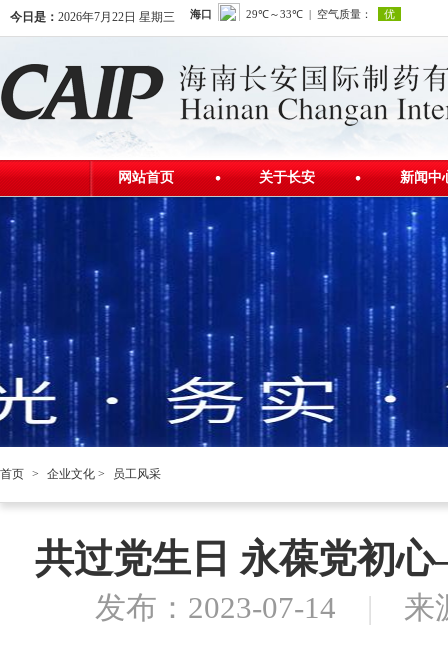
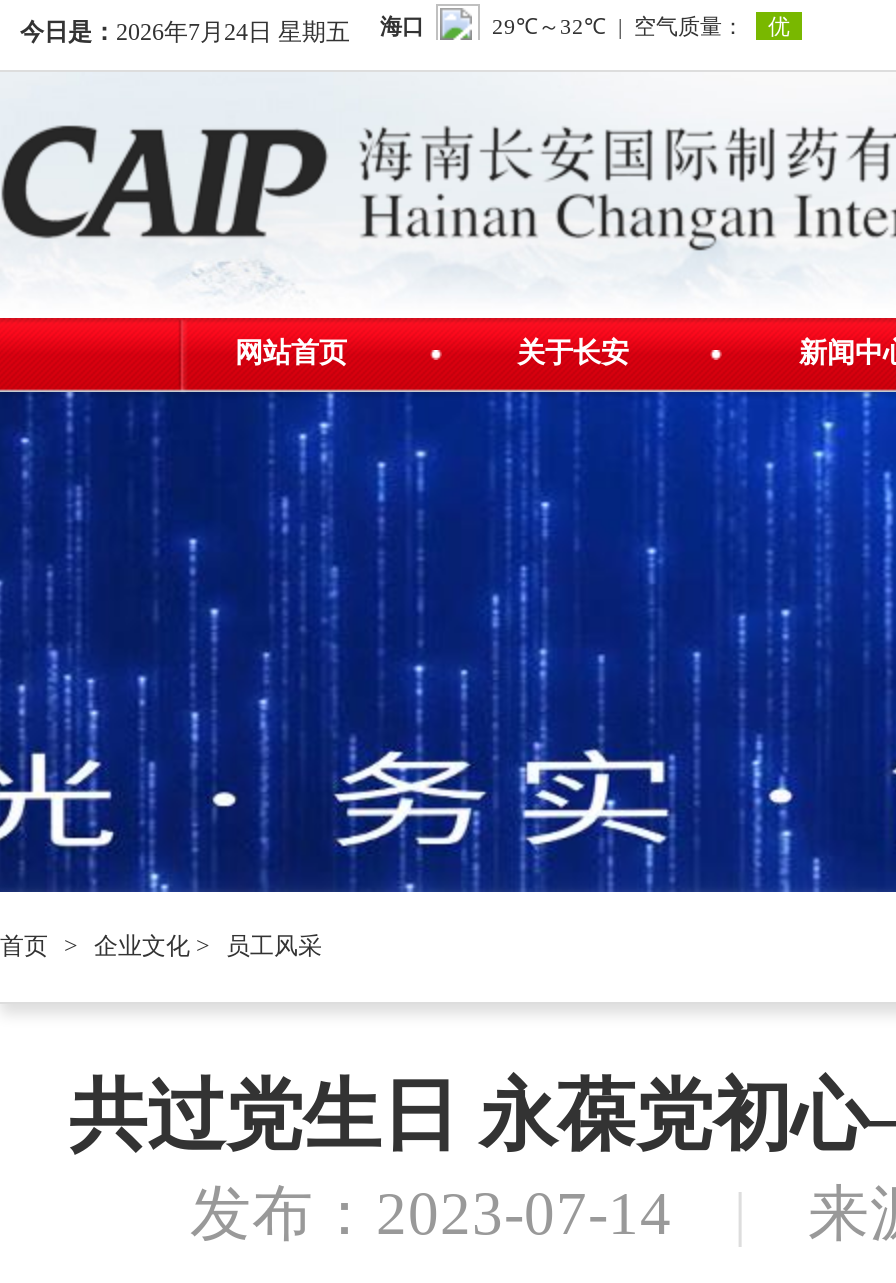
[10,10,190,24] 今日是：2026年7月22日 星期三 -> [20,18,380,46] 今日是：2026年7月24日 星期五

